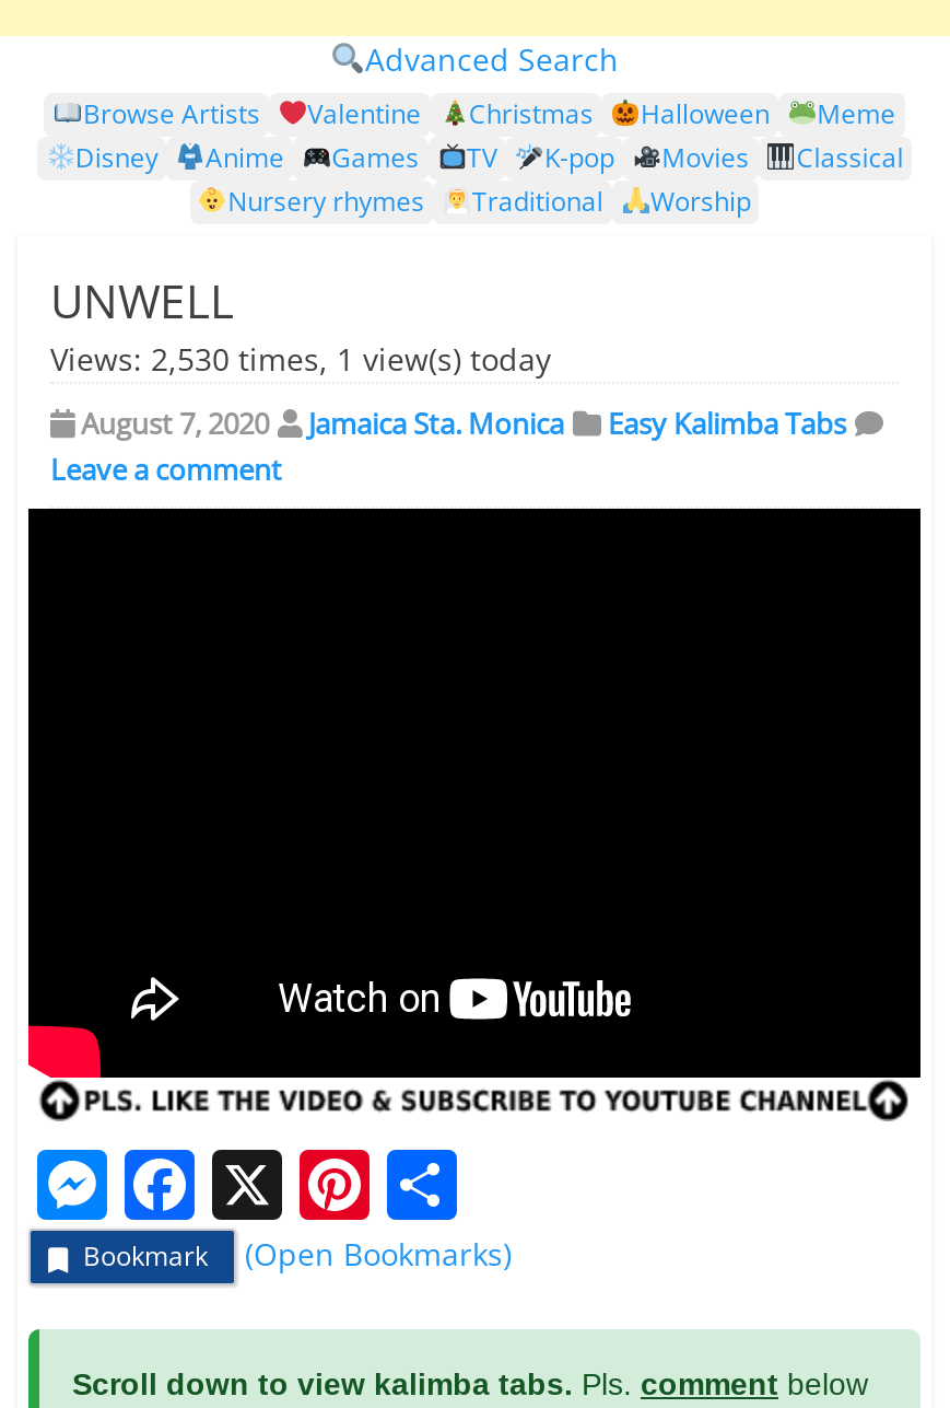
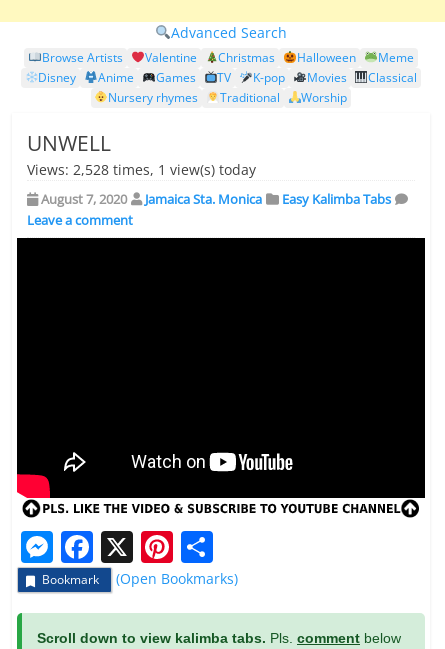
[50,338,551,380] Views: 2,530 times, 1 view(s) today -> [27,160,256,179] Views: 2,528 times, 1 view(s) today

